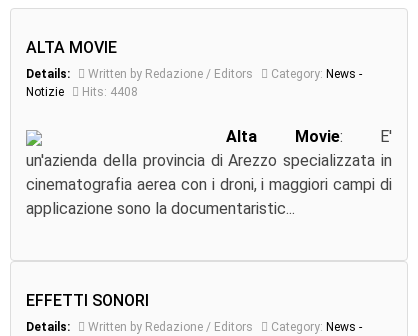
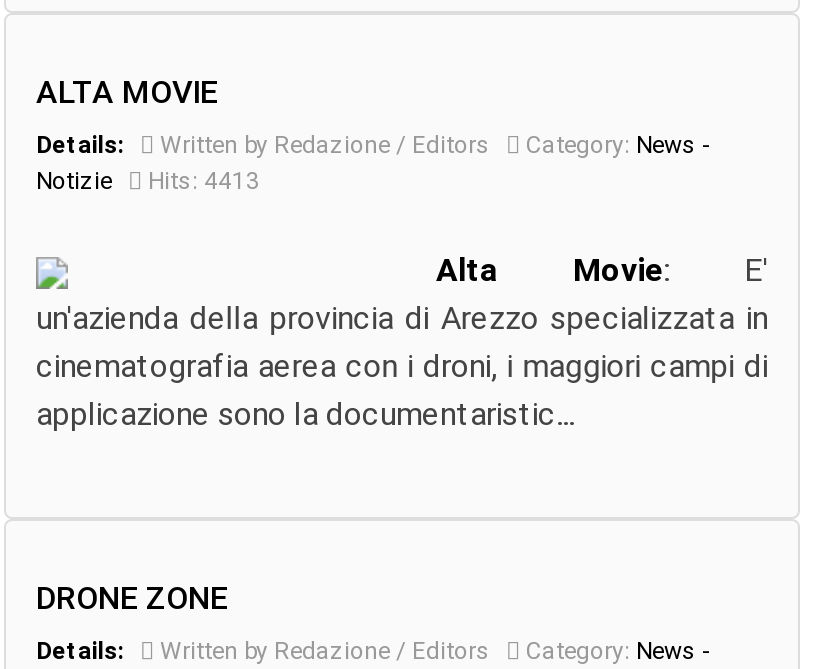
[26,85,138,99] Notizie Hits: 4408 -> [36,167,260,195] Notizie Hits: 4413
[26,291,149,310] EFFETTI SONORI -> [36,579,228,617] DRONE ZONE

